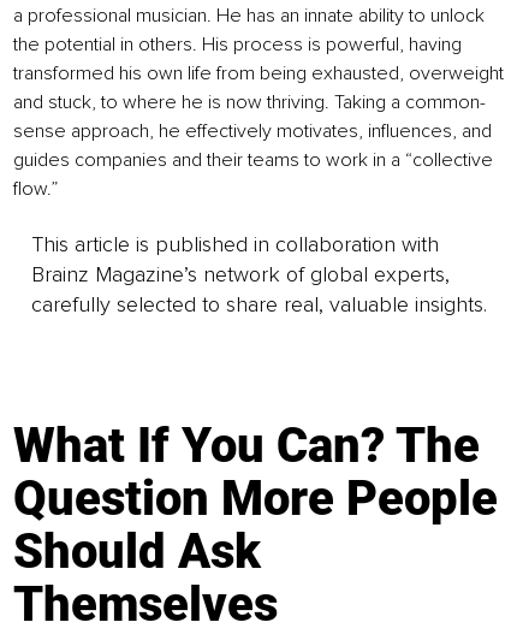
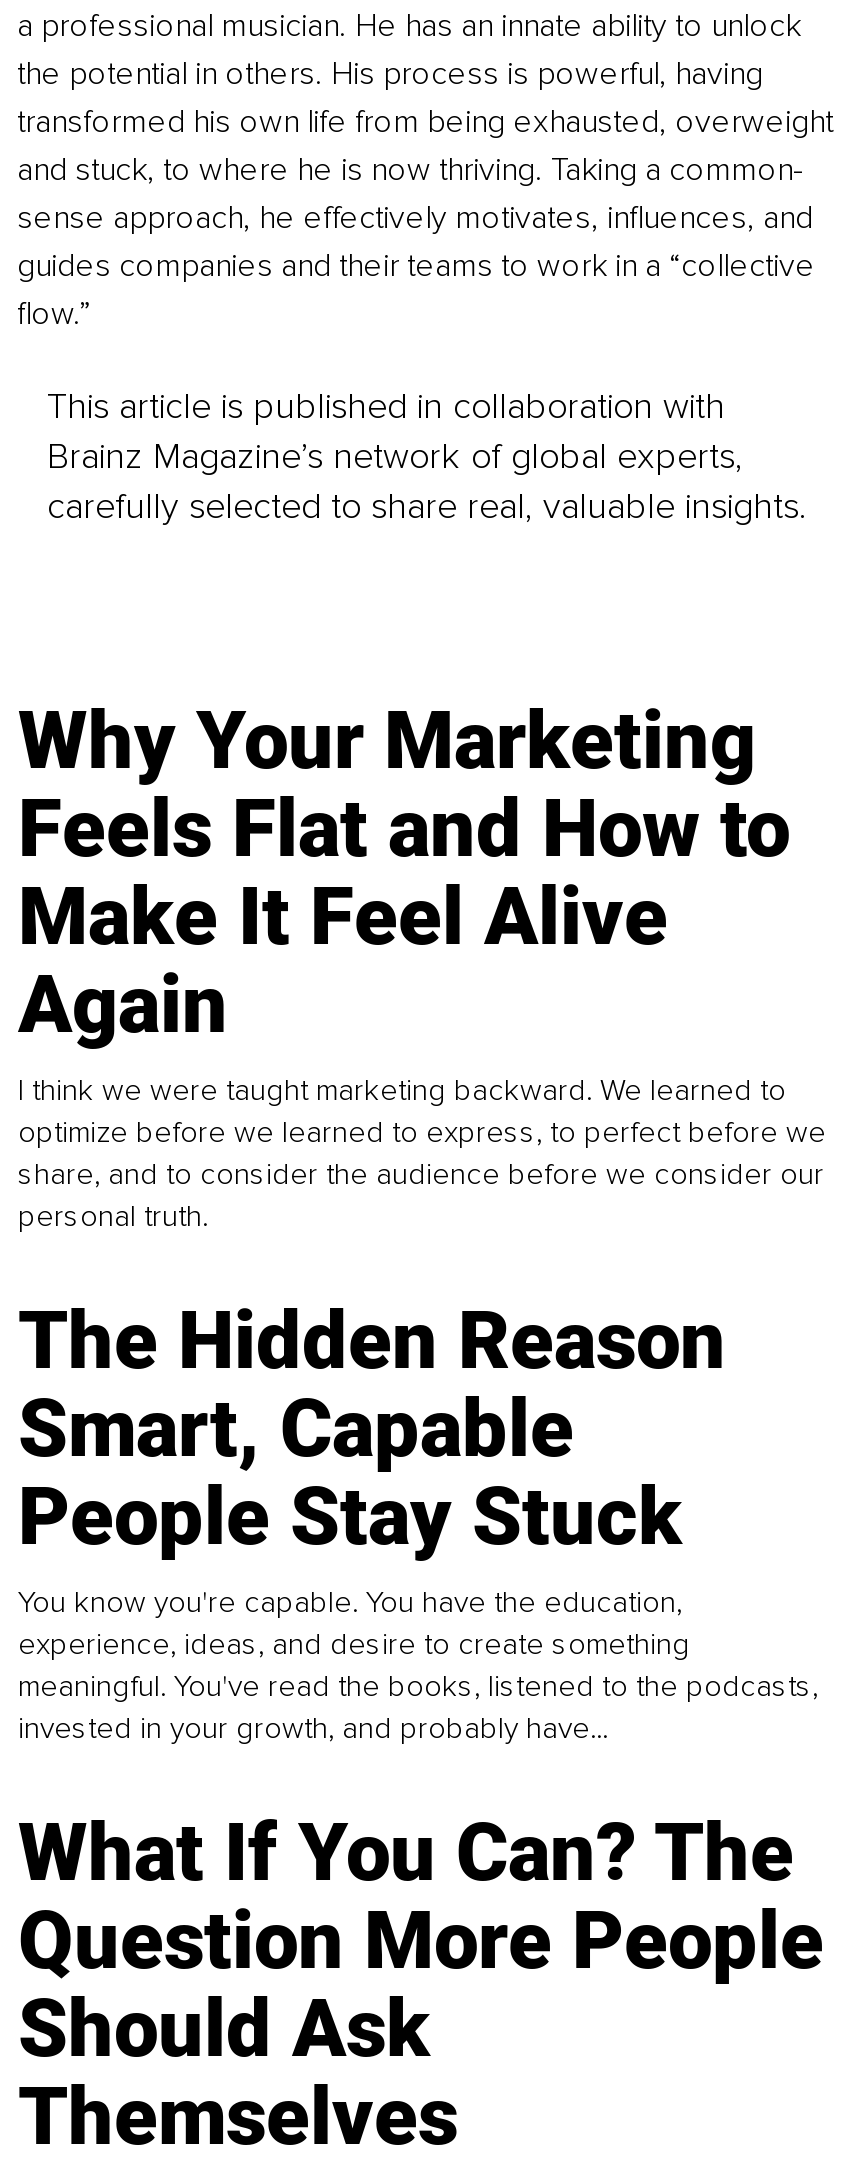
none -> [18,694,826,1746] Why Your Marketing | Feels Flat and How to | Make It Feel Alive | Again | I think we were taught marketing backward. We learned to | optimize before we learned to express, to perfect before we | share, and to consider the audience before we consider our | personal truth. | The Hidden Reason | Smart, Capable | People Stay Stuck | You know you're capable. You have the education, | experience, ideas, and desire to create something | meaningful. You've read the books, listened to the podcasts, | invested in your growth, and probably have...

